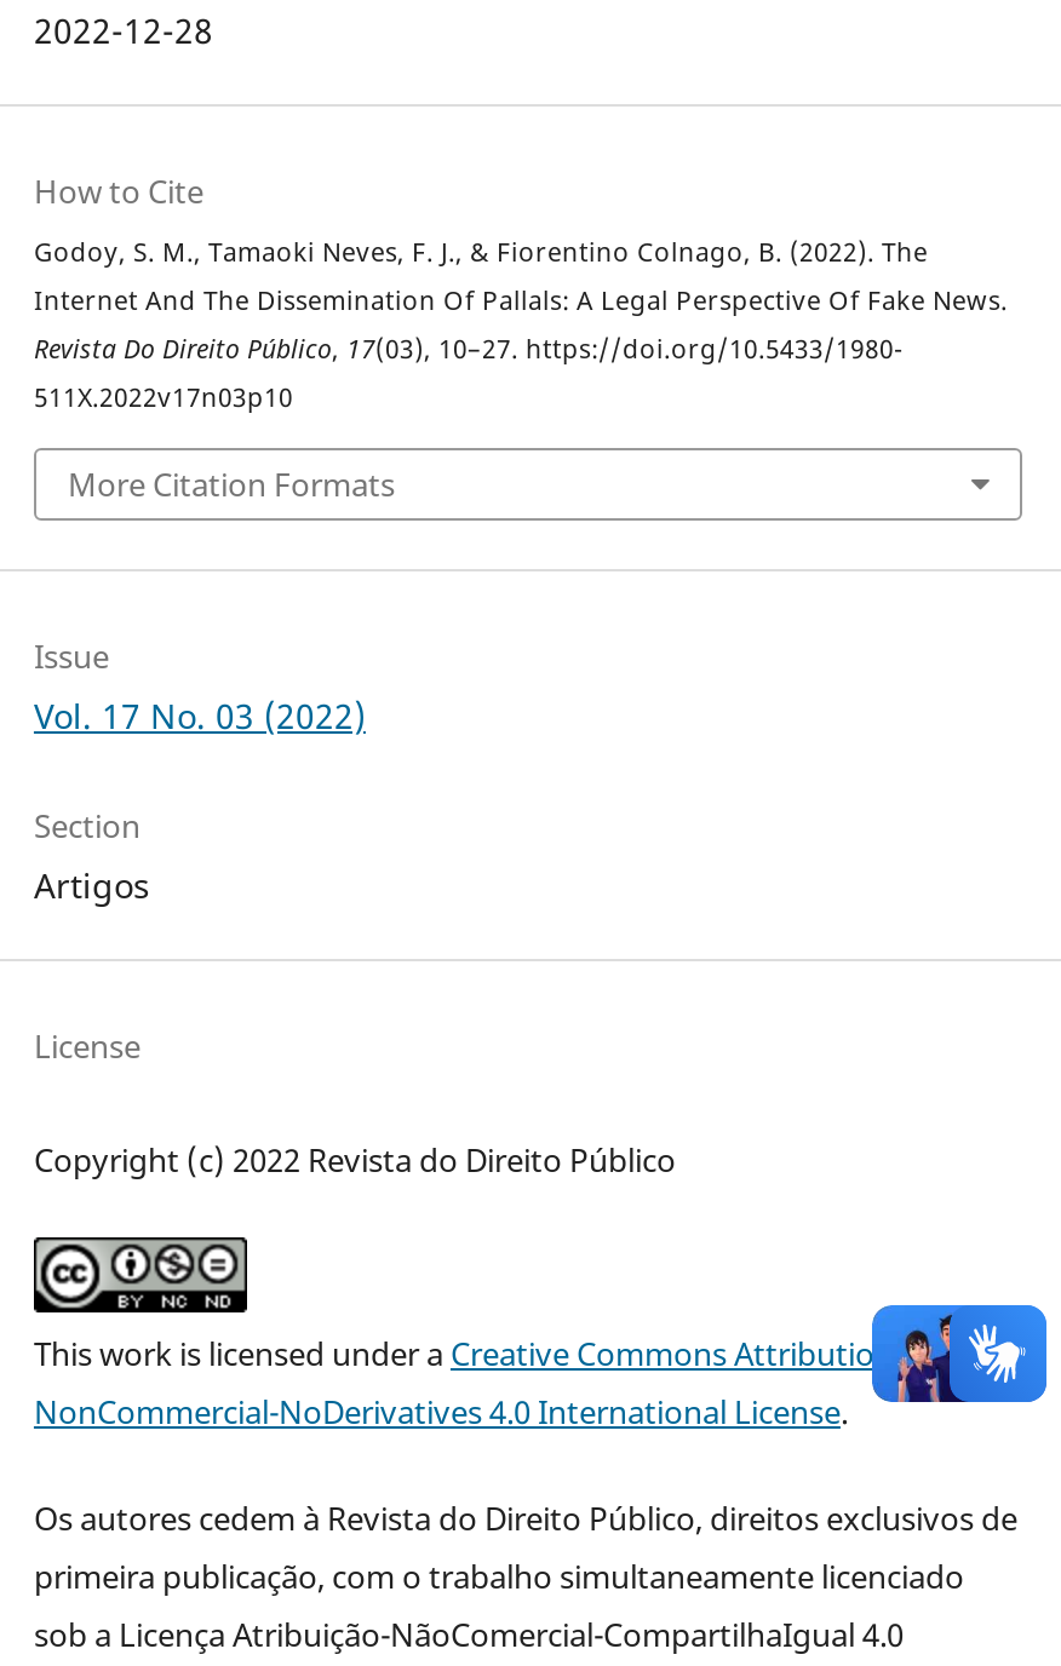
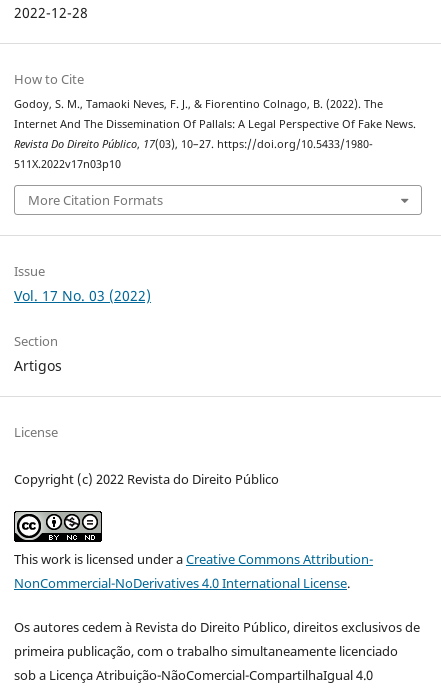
[870,1303,1049,1404] [image] -> none

